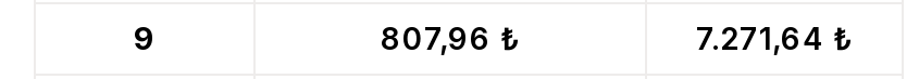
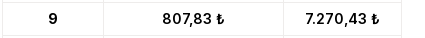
[381,19,520,56] 807,96 ₺ -> [162,10,225,27] 807,83 ₺
[696,19,853,56] 7.271,64 ₺ -> [305,10,380,27] 7.270,43 ₺

